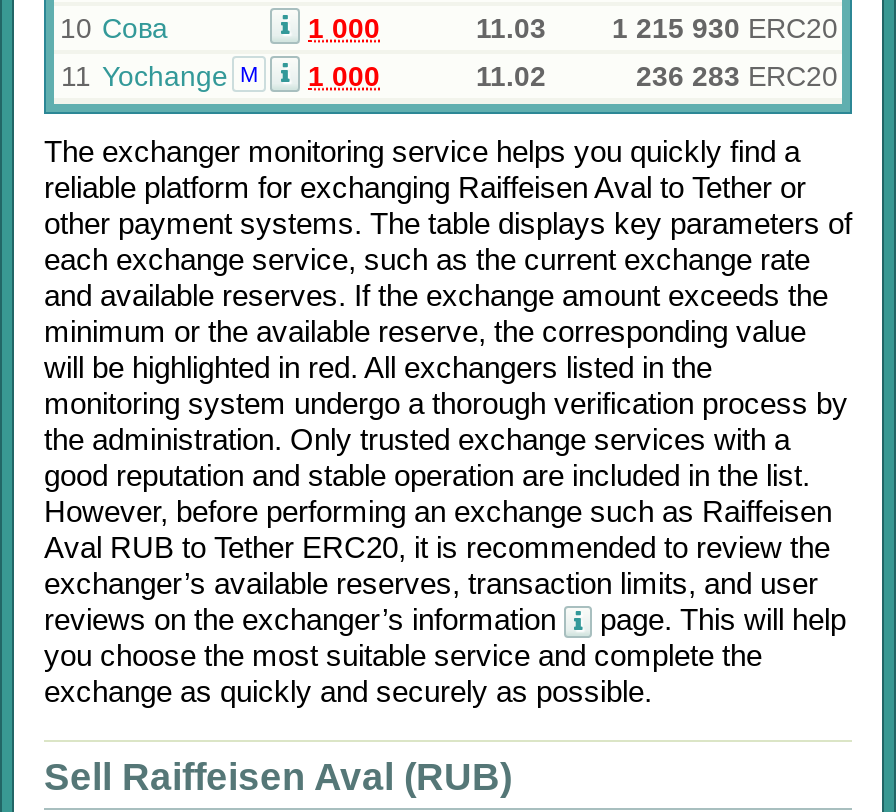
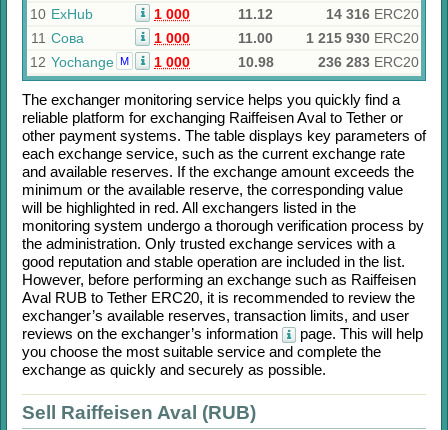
[60,12,168,44] 10 Сова -> [30,6,93,22] 10 ExHub
[476,12,838,44] 11.03 | 1 215 930 ERC20 -> [238,6,419,22] 11.12 | 14 316 ERC20
[61,60,258,92] 11 Yochange M -> [30,30,84,46] 11 Сова
[476,60,546,92] 11.02 -> [30,30,419,70] 11.00 | 1 215 930 ERC20 | 12 Yochange M | 1 000 | 10.98

